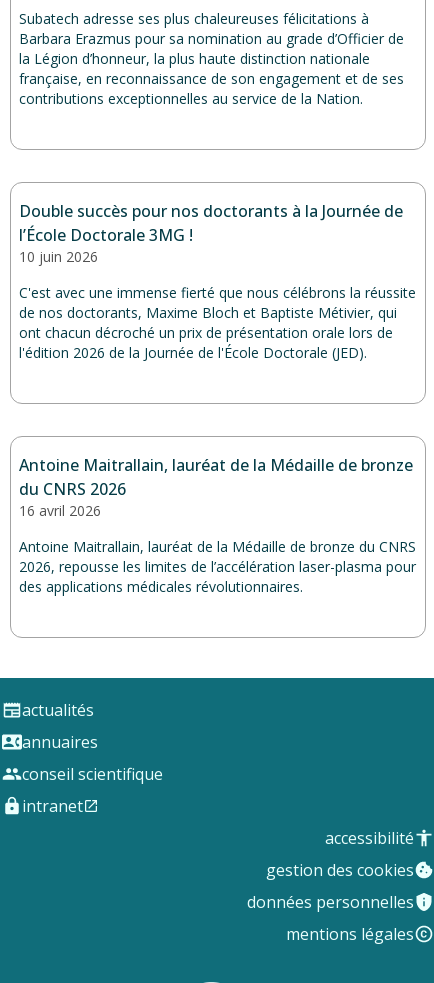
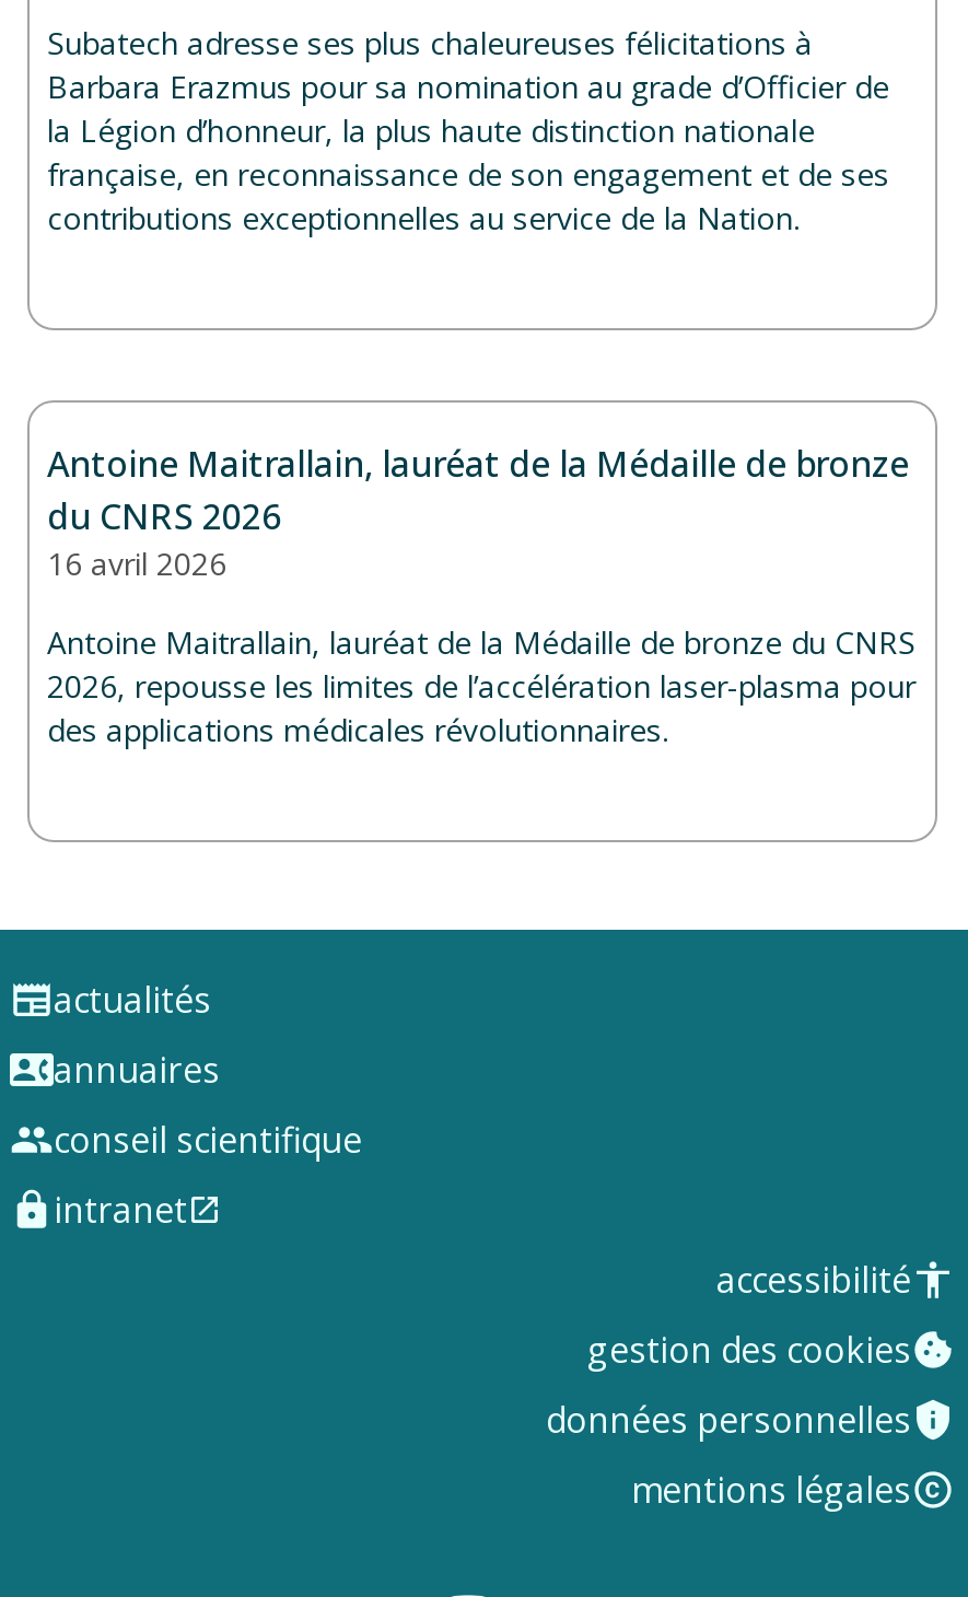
[19,200,416,362] Double succès pour nos doctorants à la Journée de | l’École Doctorale 3MG ! | 10 juin 2026 | C'est avec une immense fierté que nous célébrons la réussite | de nos doctorants, Maxime Bloch et Baptiste Métivier, qui | ont chacun décroché un prix de présentation orale lors de | l'édition 2026 de la Journée de l'École Doctorale (JED). -> none

